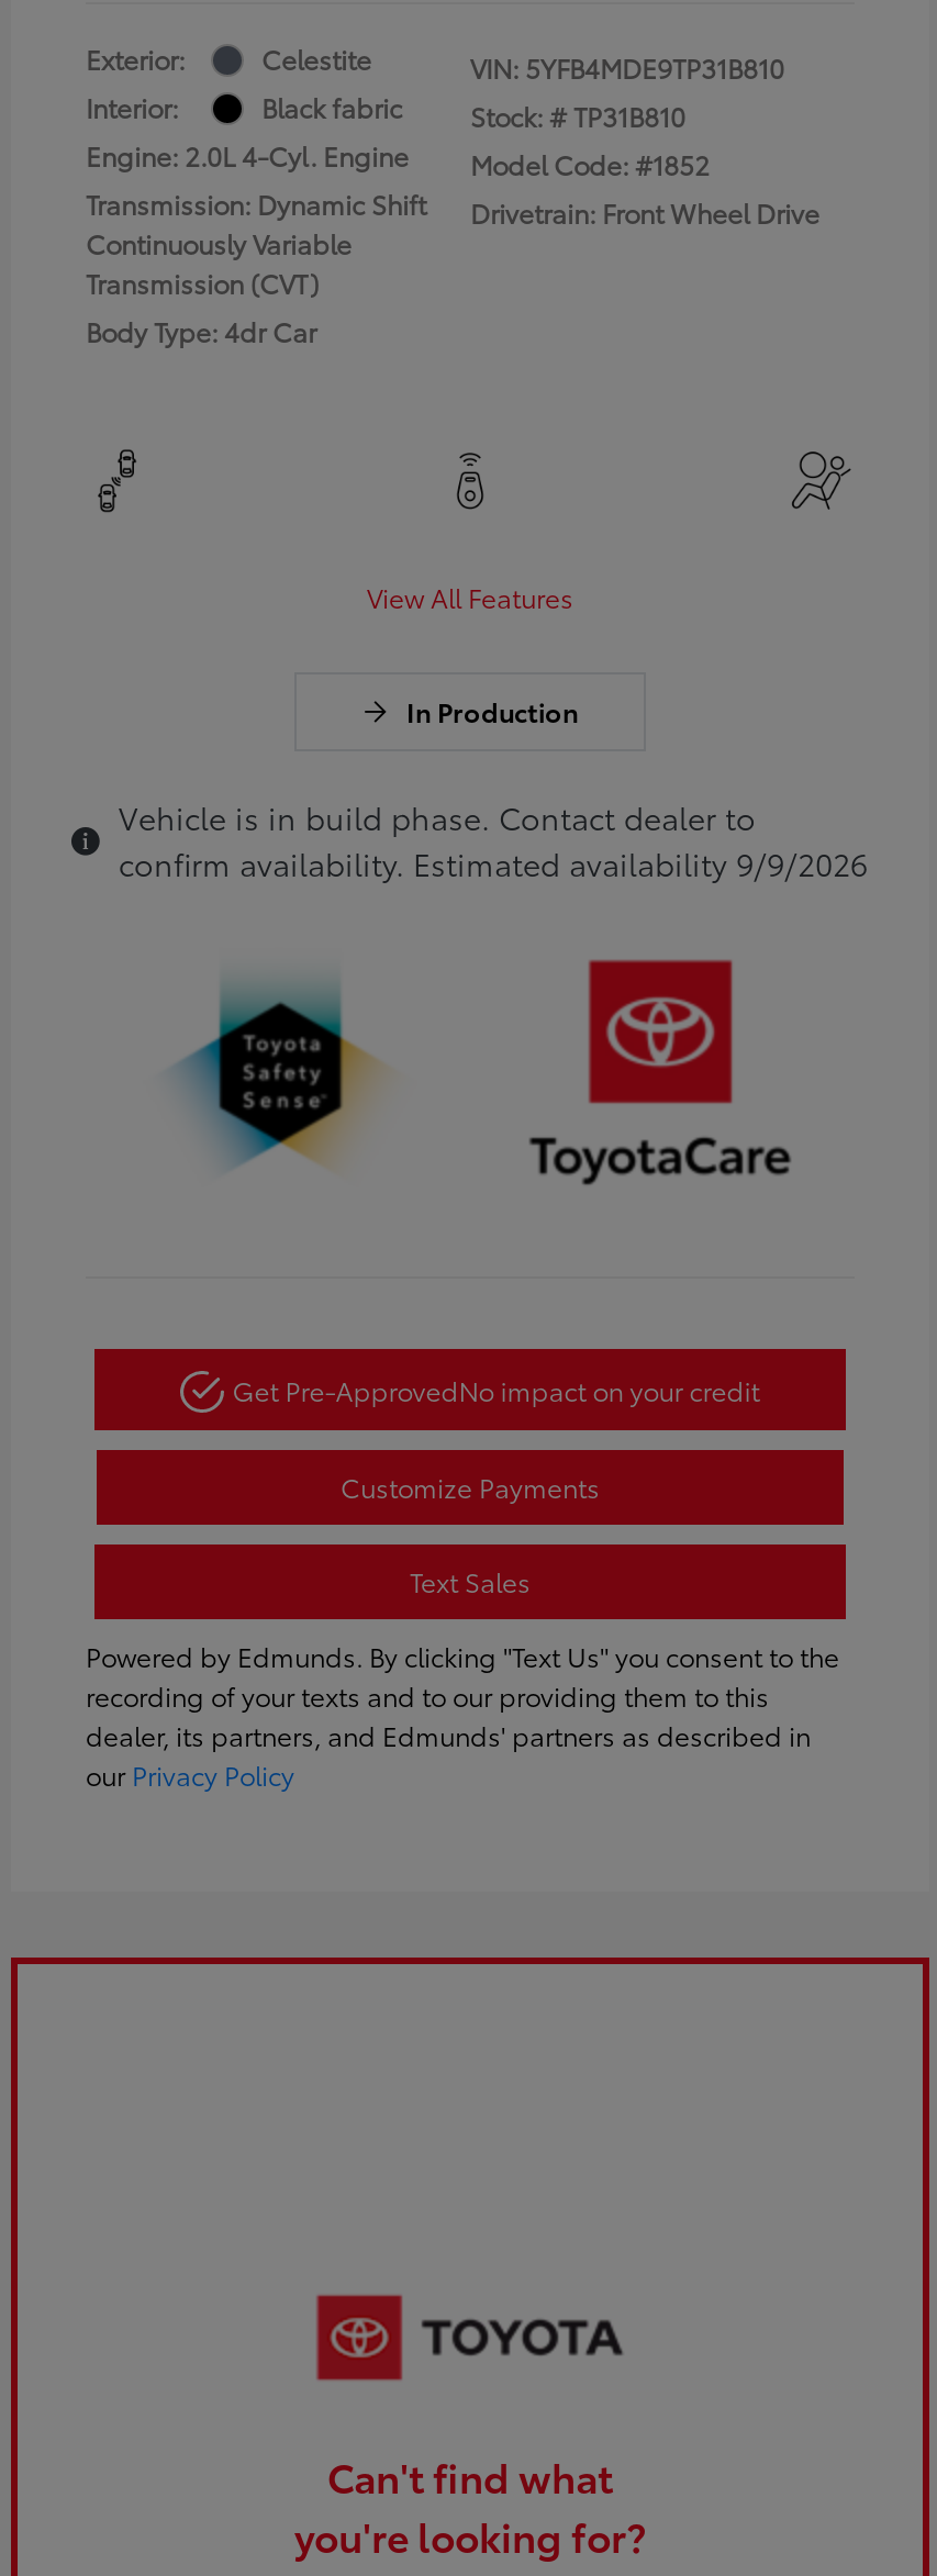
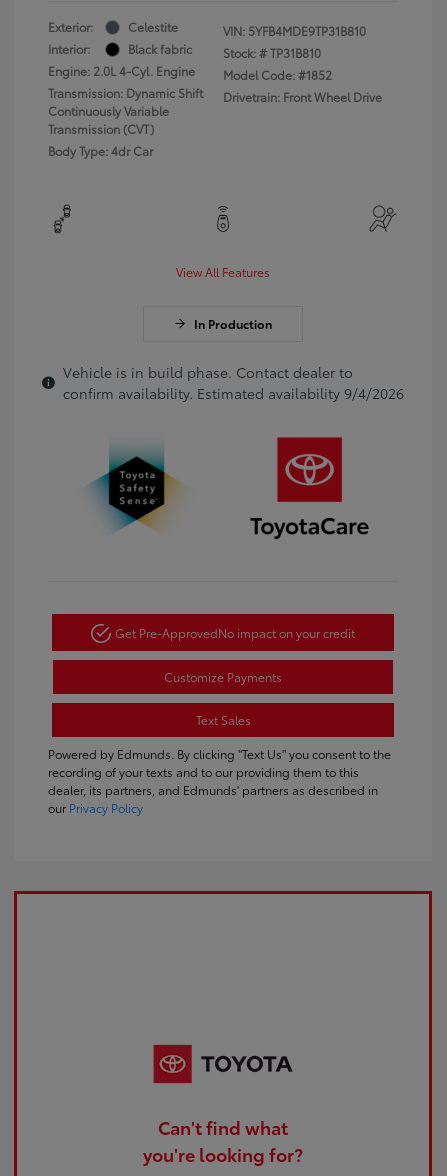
[119,843,868,886] confirm availability. Estimated availability 9/9/2026 -> [63,383,404,403] confirm availability. Estimated availability 9/4/2026

